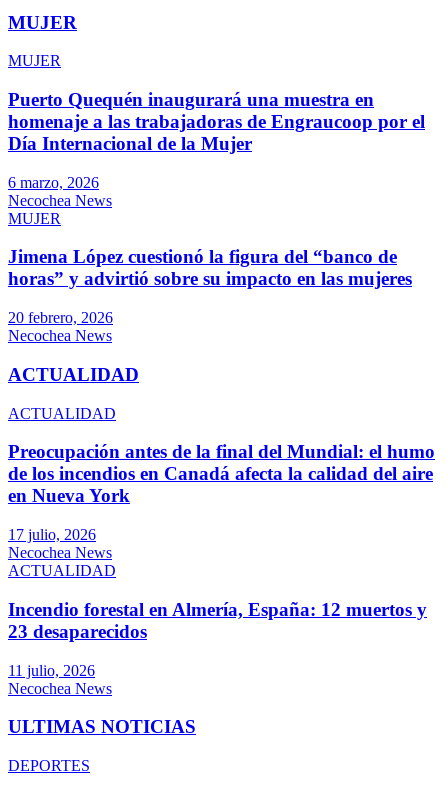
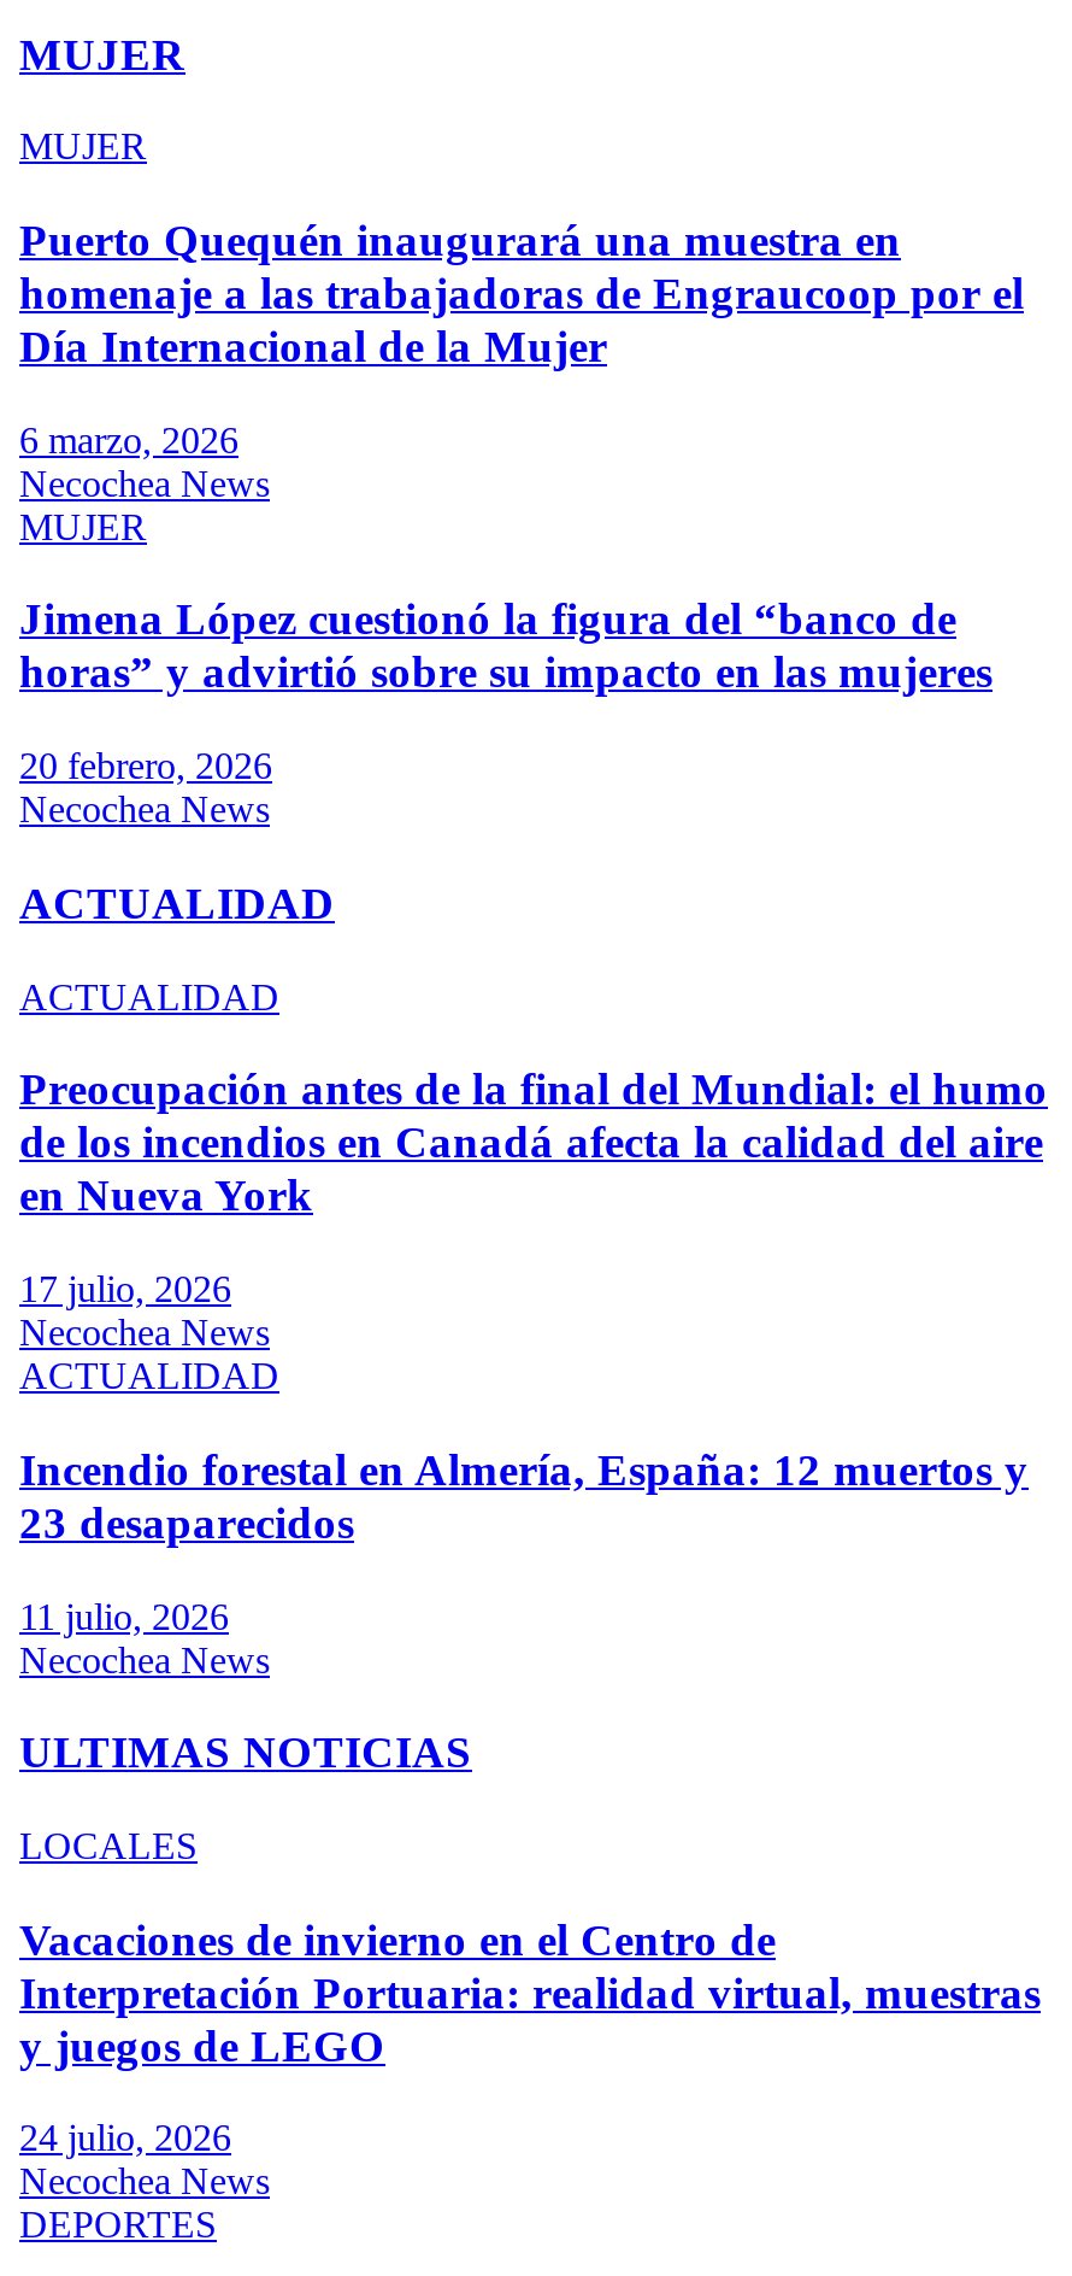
none -> [19,1825,1041,2202] LOCALES | Vacaciones de invierno en el Centro de | Interpretación Portuaria: realidad virtual, muestras | y juegos de LEGO | 24 julio, 2026 | Necochea News

